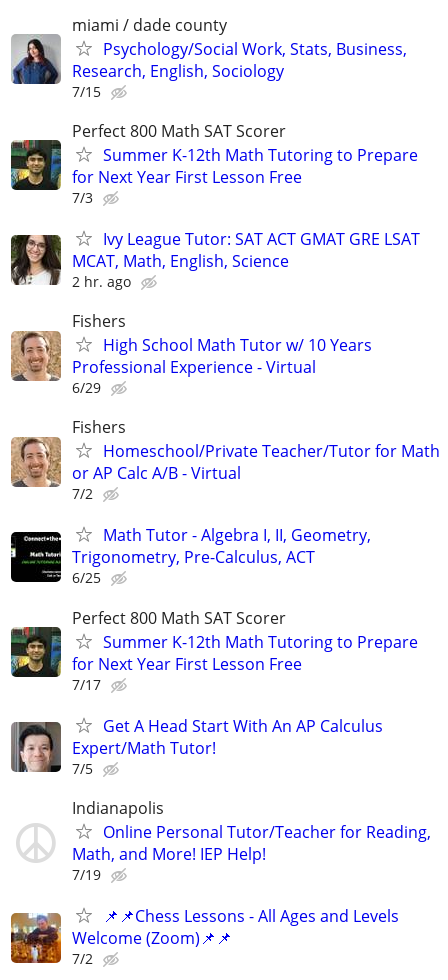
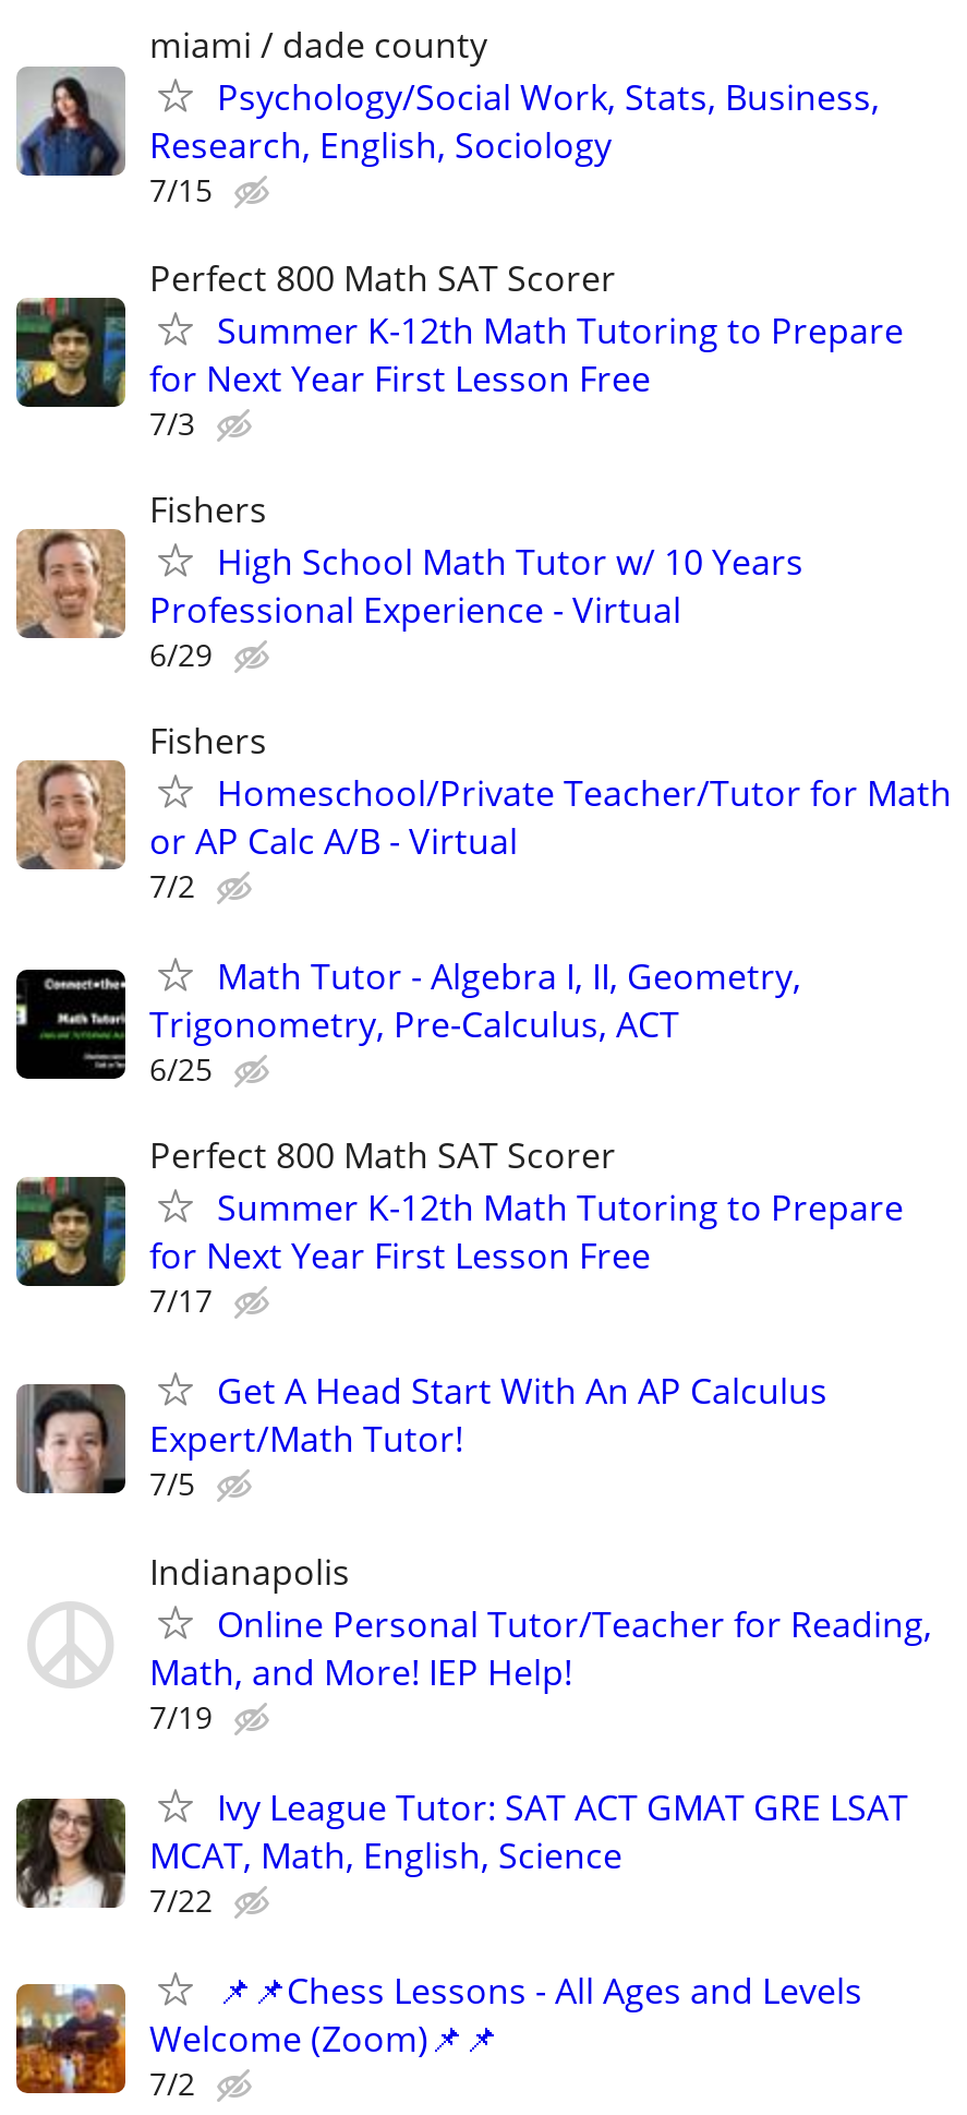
moved [11,228,420,286] -> [14,1783,908,1910]: [image] | Ivy League Tutor: SAT ACT GMAT GRE LSAT | MCAT, Math, English, Science
[72,272,131,291] 2 hr. ago -> none
moved [10,310,440,884] -> [14,485,952,1737]: [image] | Fishers | High School Math Tutor w/ 10 Years | ... | Math, and More! IEP Help! | 7/19
none -> [149,1879,213,1921] 7/22

